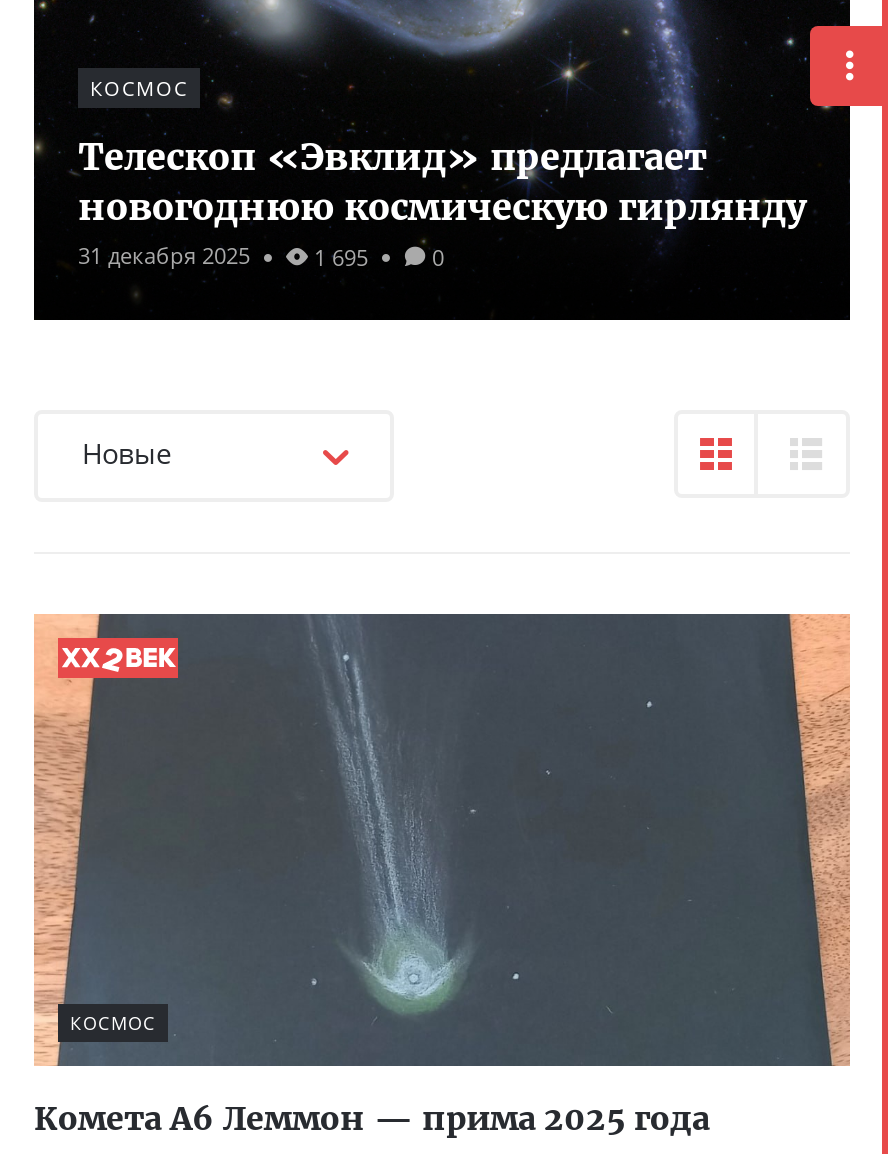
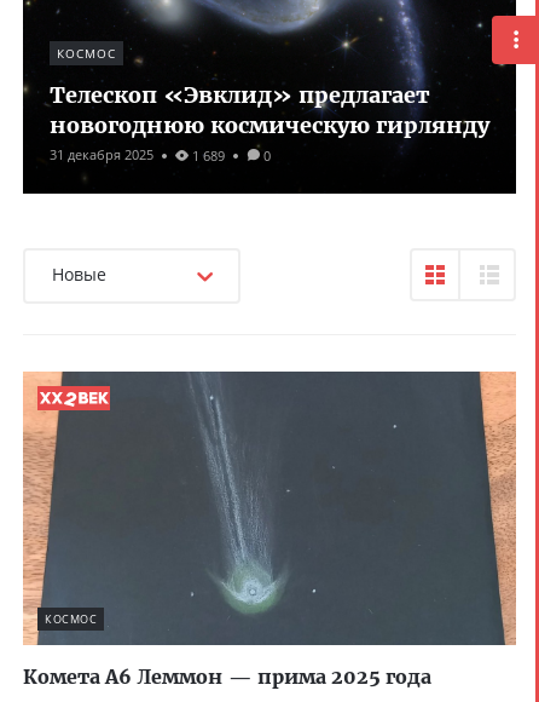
[314,242,368,272] 1 695 -> [192,147,225,165] 1 689

